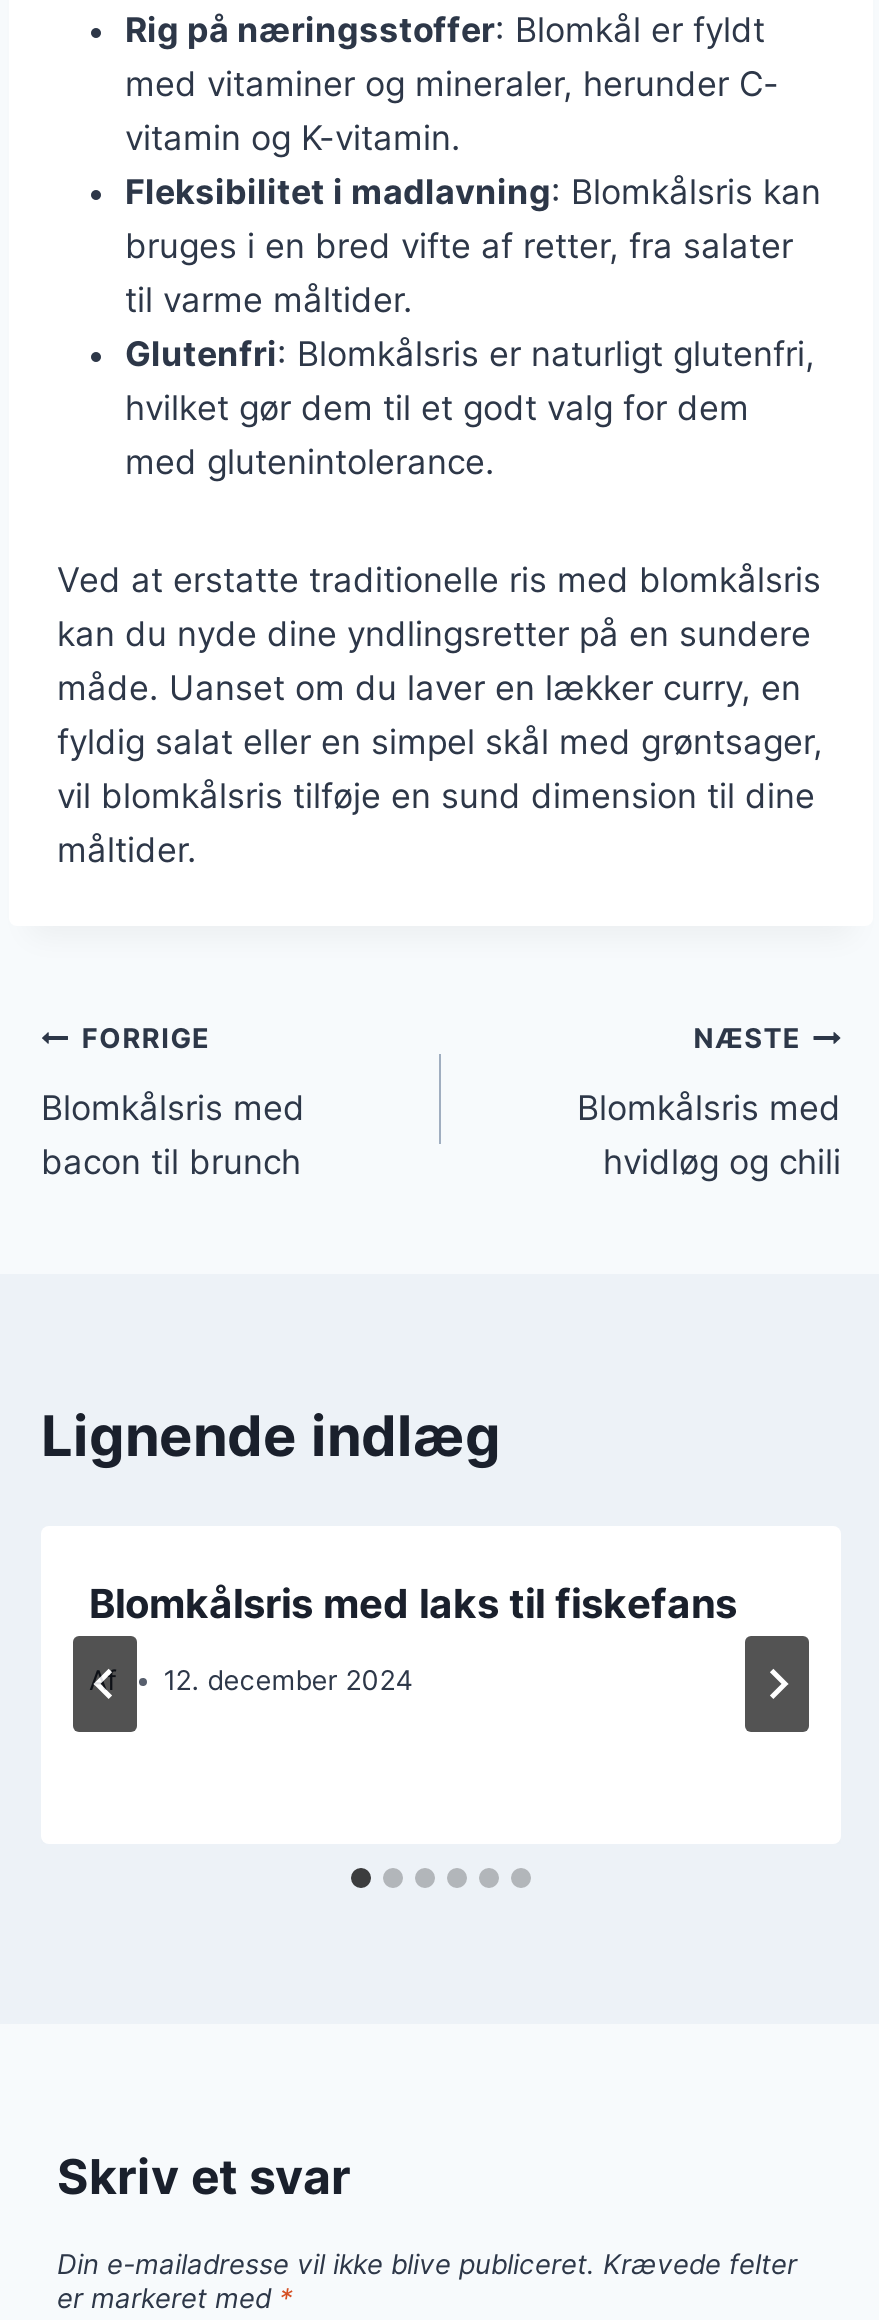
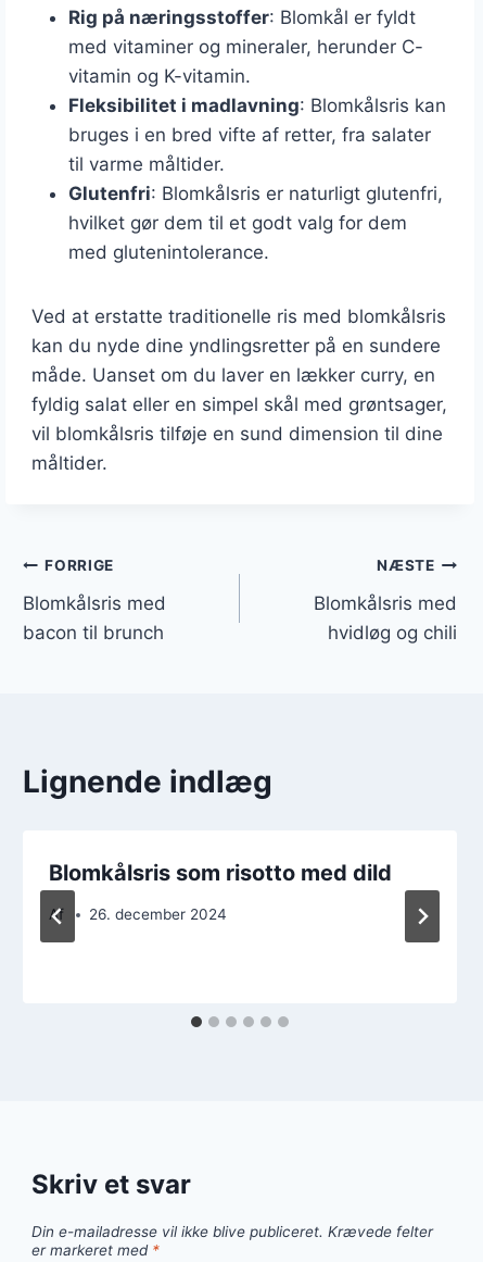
[89,1579,737,1627] Blomkålsris med laks til fiskefans -> [49,859,392,885] Blomkålsris som risotto med dild
[163,1664,413,1696] 12. december 2024 -> [89,906,227,923] 26. december 2024

